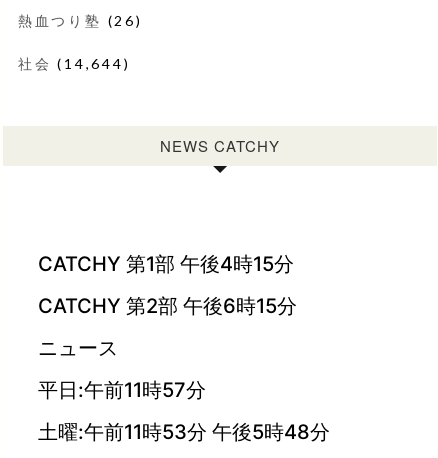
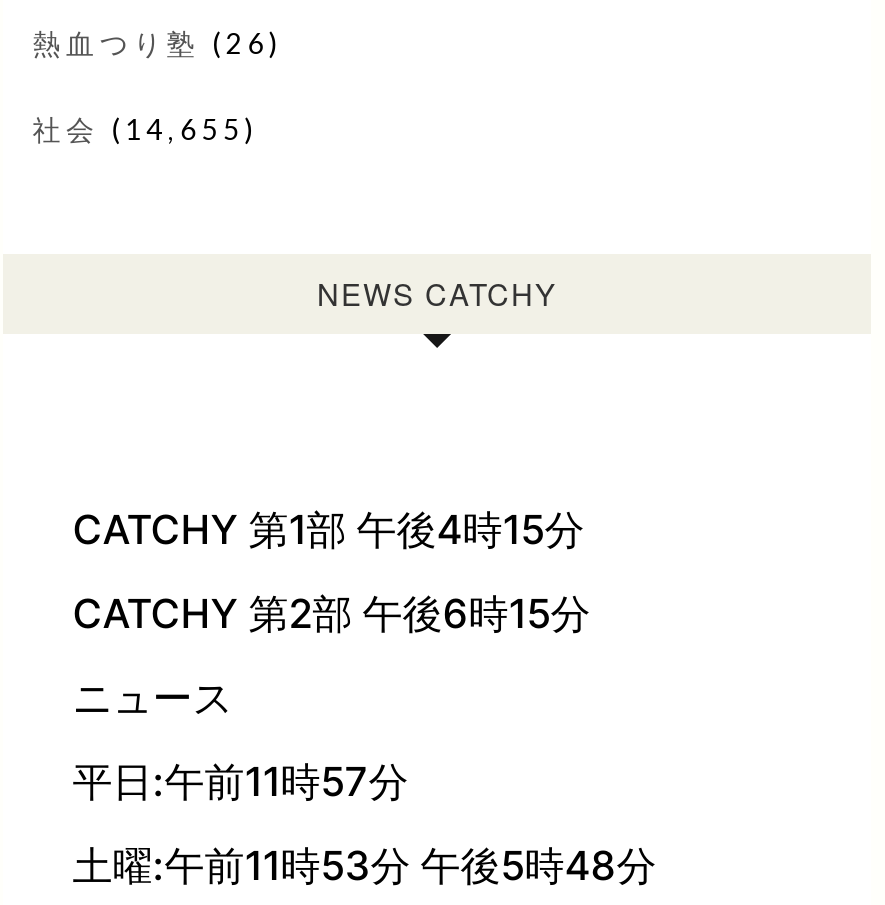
[18,55,130,72] 社会(14,644) -> [32,112,258,146] 社会(14,655)

